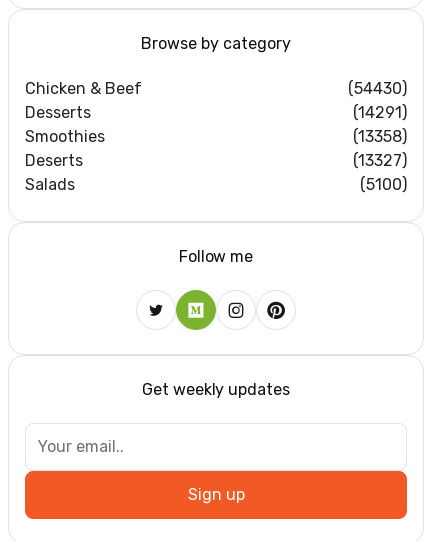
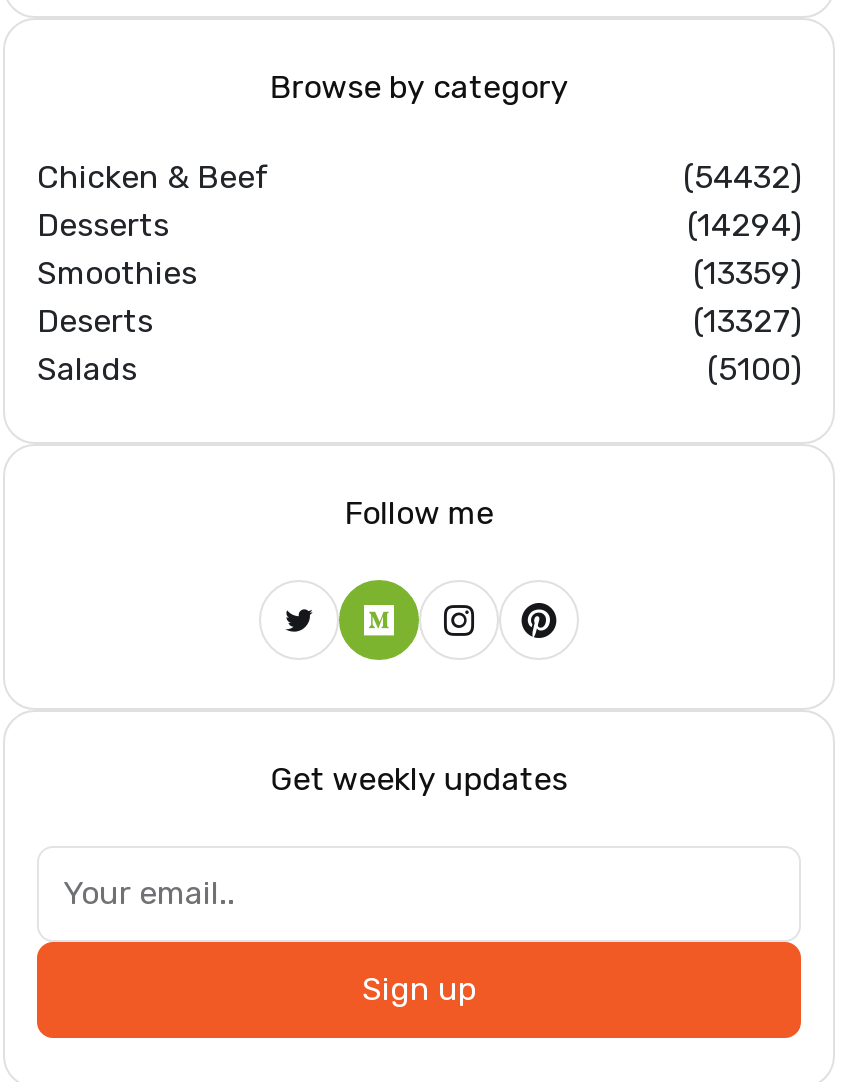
[348,79,407,98] (54430) -> [683,159,801,197] (54432)
[353,103,407,122] (14291) -> [687,207,801,245] (14294)
[353,127,407,146] (13358) -> [693,255,801,293] (13359)

